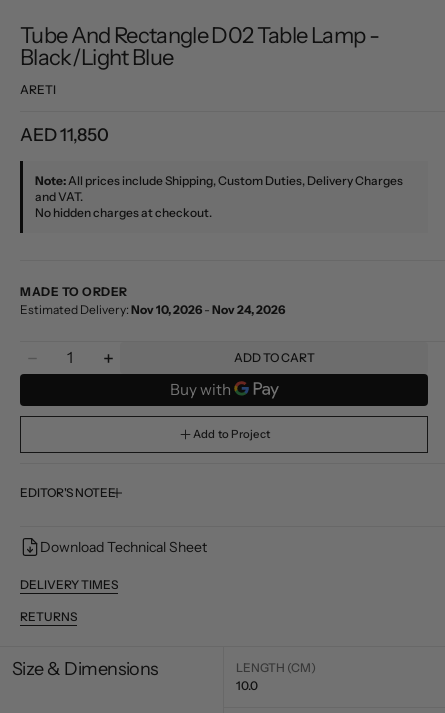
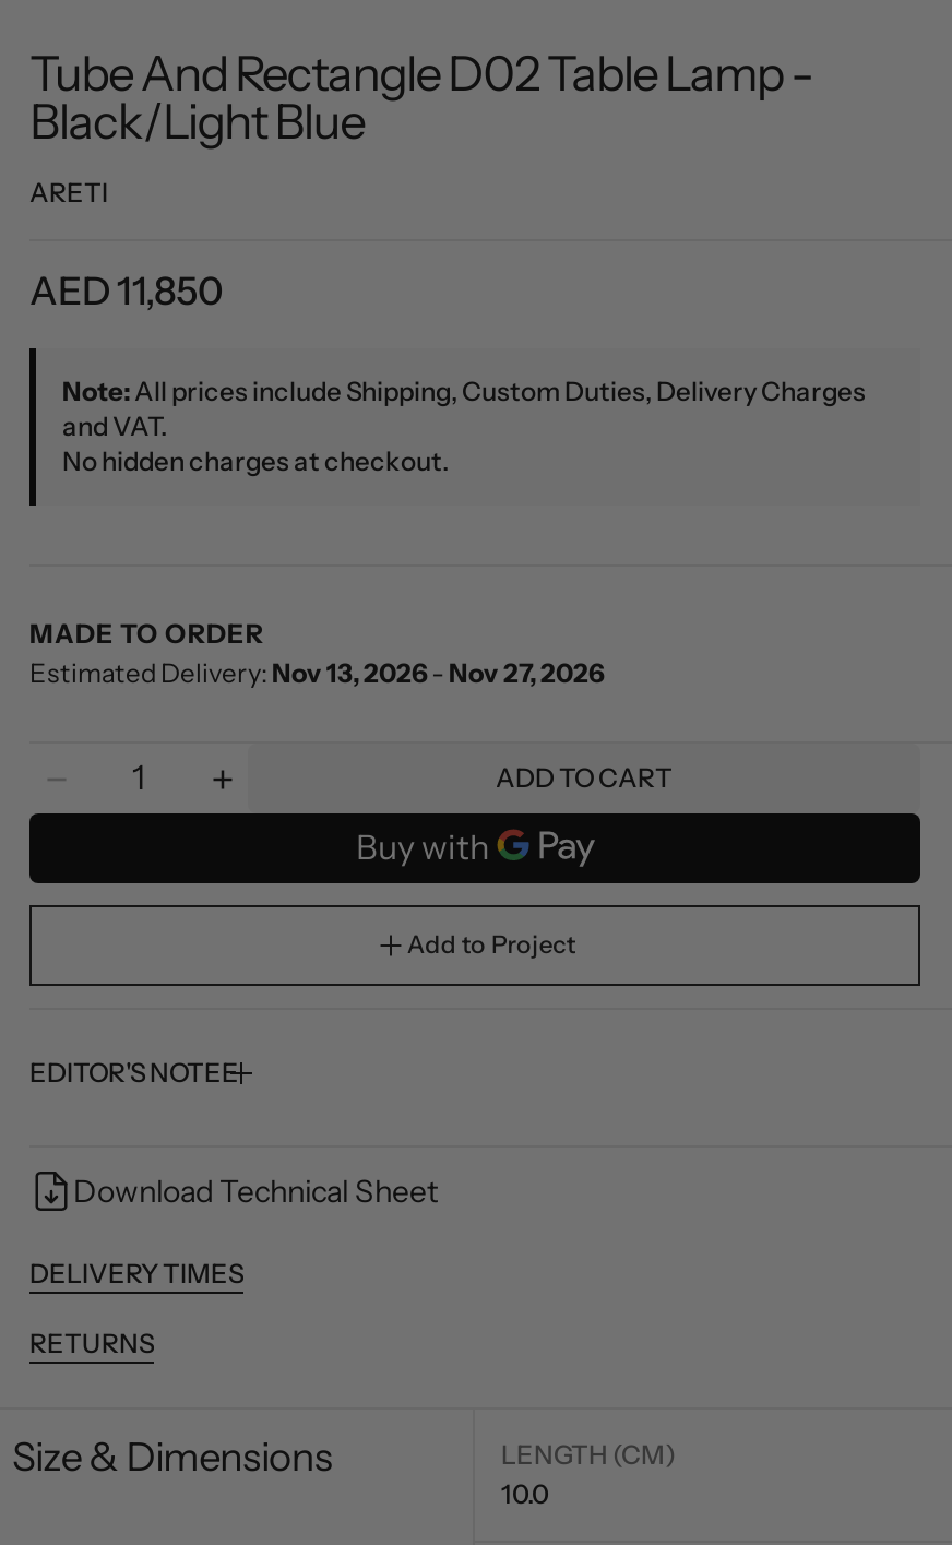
[20,302,285,317] Estimated Delivery: Nov 10, 2026 - Nov 24, 2026 -> [29,656,604,689] Estimated Delivery: Nov 13, 2026 - Nov 27, 2026

